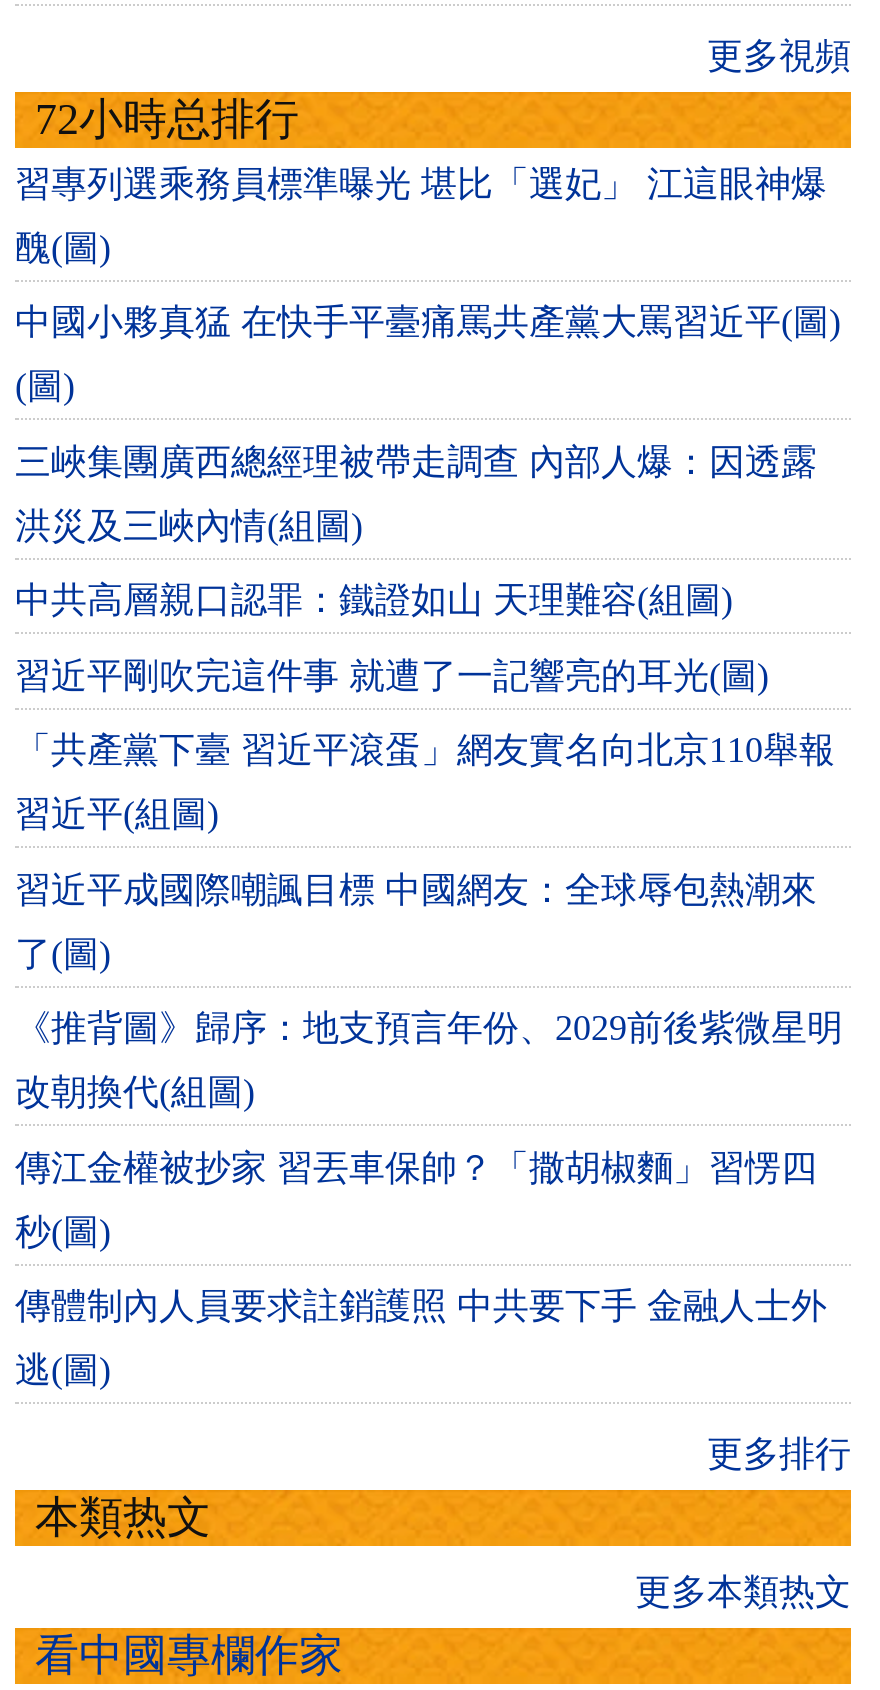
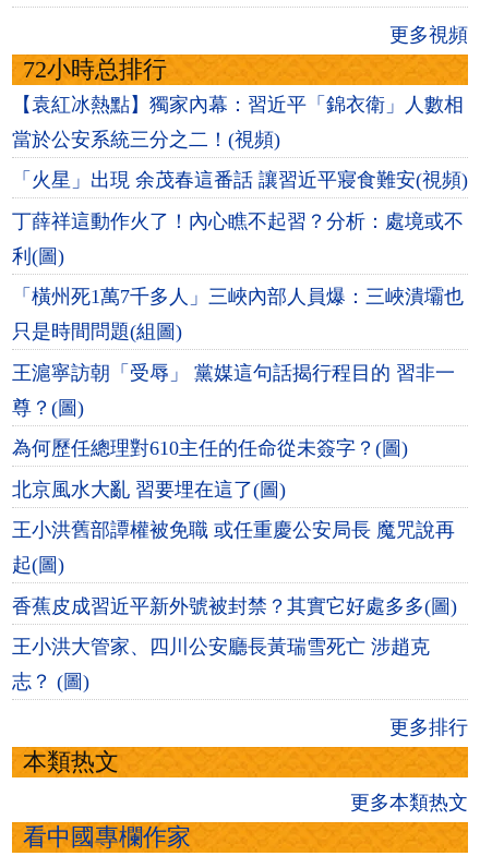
[15,163,843,1390] 習專列選乘務員標準曝光 堪比「選妃」 江這眼神爆 | 醜(圖) | 中國小夥真猛 在快手平臺痛罵共產黨大罵習近平(圖) | (圖) | 三峽集團廣西總經理被帶走調查 內部人爆：因透露 | 洪災及三峽內情(組圖) | 中共高層親口認罪：鐵證如山 天理難容(組圖) | 習近平剛吹完這件事 就遭了一記響亮的耳光(圖) | 「共產黨下臺 習近平滾蛋」網友實名向北京110舉報 | 習近平(組圖) | 習近平成國際嘲諷目標 中國網友：全球辱包熱潮來 | 了(圖) | 《推背圖》歸序：地支預言年份、2029前後紫微星明 | 改朝換代(組圖) | 傳江金權被抄家 習丟車保帥？「撒胡椒麵」習愣四 | 秒(圖) | 傳體制內人員要求註銷護照 中共要下手 金融人士外 | 逃(圖) -> [12,93,468,692] 【袁紅冰熱點】獨家內幕：習近平「錦衣衛」人數相 | 當於公安系統三分之二！(視頻) | 「火星」出現 余茂春這番話 讓習近平寢食難安(視頻) | 丁薛祥這動作火了！內心瞧不起習？分析：處境或不 | 利(圖) | 「橫州死1萬7千多人」三峽內部人員爆：三峽潰壩也 | 只是時間問題(組圖) | 王滬寧訪朝「受辱」 黨媒這句話揭行程目的 習非一 | 尊？(圖) | 為何歷任總理對610主任的任命從未簽字？(圖) | 北京風水大亂 習要埋在這了(圖) | 王小洪舊部譚權被免職 或任重慶公安局長 魔咒說再 | 起(圖) | 香蕉皮成習近平新外號被封禁？其實它好處多多(圖) | 王小洪大管家、四川公安廳長黃瑞雪死亡 涉趙克 | 志？ (圖)

